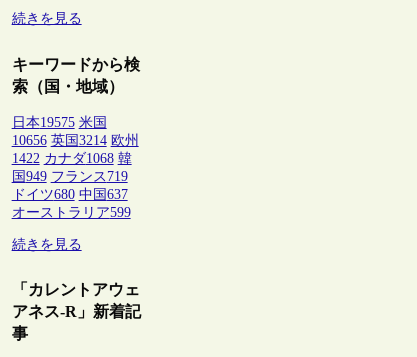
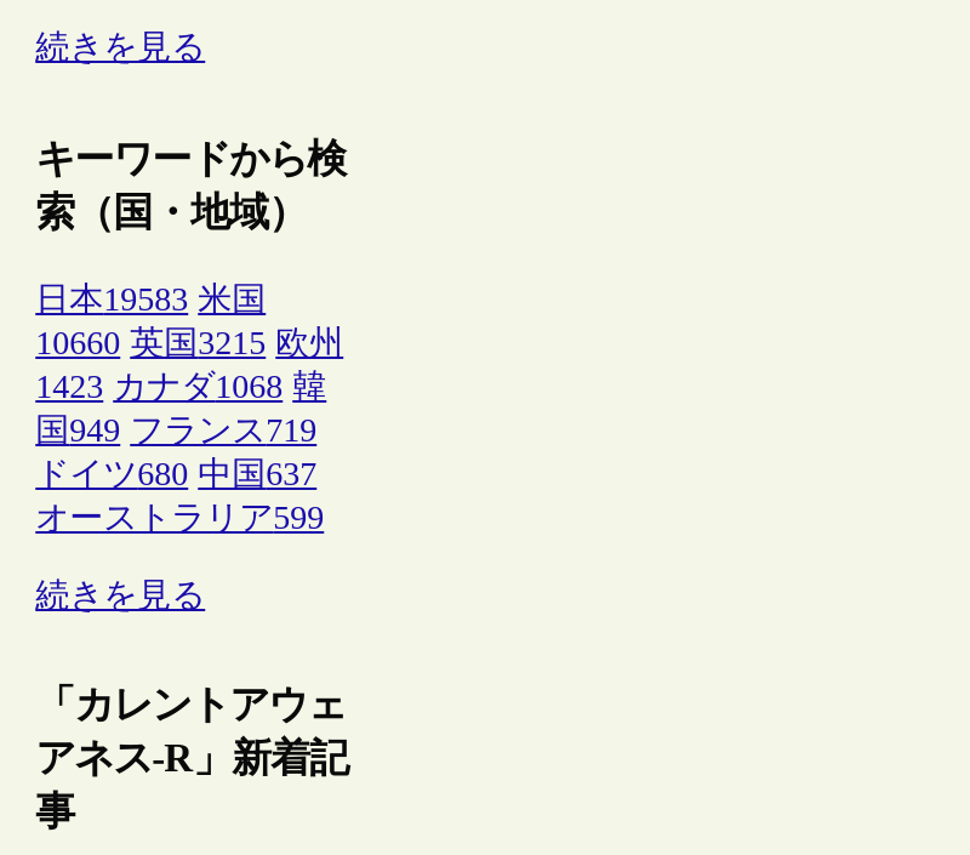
[12,115,107,130] 日本19575 米国 -> [35,281,266,318] 日本19583 米国
[12,133,139,148] 10656 英国3214 欧州 -> [35,325,343,361] 10660 英国3215 欧州
[12,151,132,166] 1422 カナダ1068 韓 -> [35,368,326,405] 1423 カナダ1068 韓

